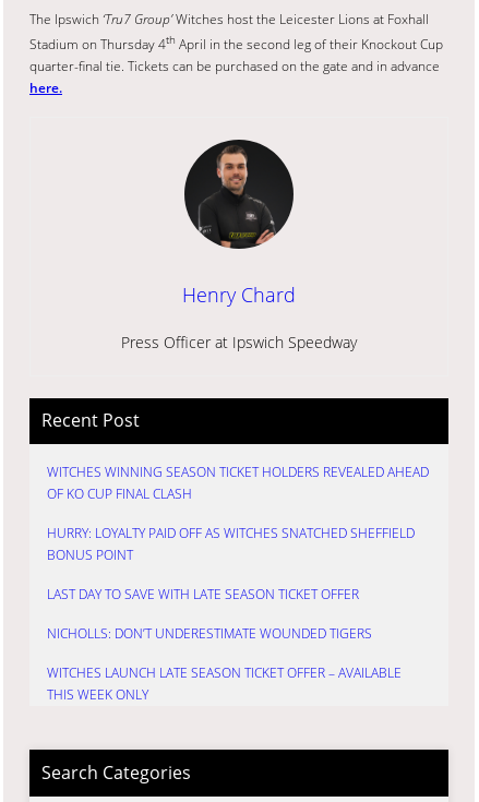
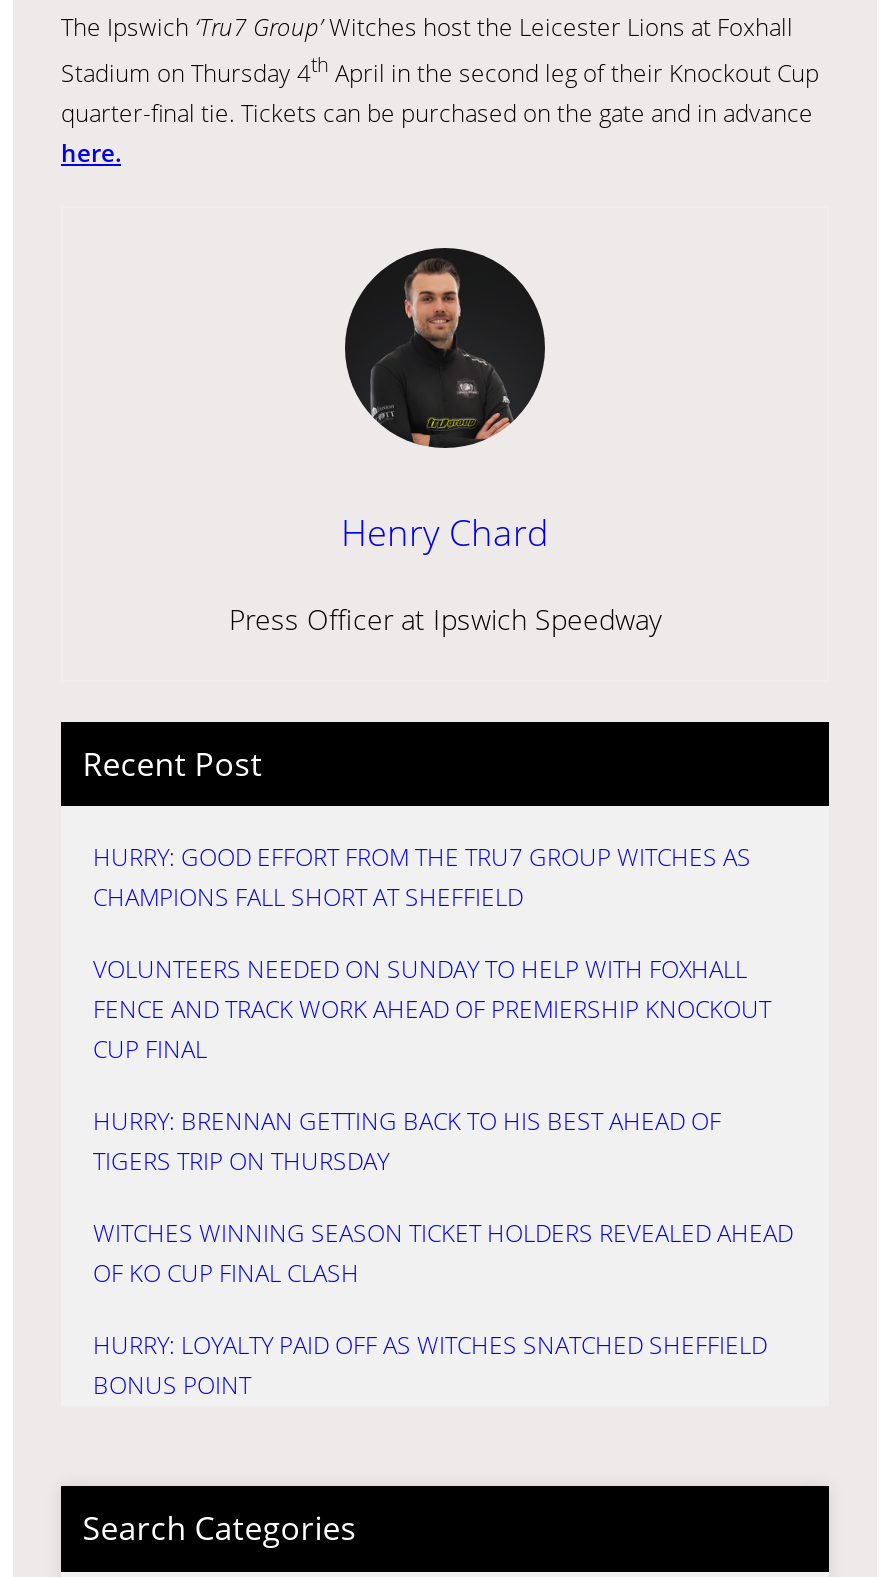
none -> [93,840,771,1178] HURRY: GOOD EFFORT FROM THE TRU7 GROUP WITCHES AS | CHAMPIONS FALL SHORT AT SHEFFIELD | VOLUNTEERS NEEDED ON SUNDAY TO HELP WITH FOXHALL | FENCE AND TRACK WORK AHEAD OF PREMIERSHIP KNOCKOUT | CUP FINAL | HURRY: BRENNAN GETTING BACK TO HIS BEST AHEAD OF | TIGERS TRIP ON THURSDAY
moved [47,463,429,564] -> [93,1216,793,1402]: WITCHES WINNING SEASON TICKET HOLDERS REVEALED AHEAD | OF KO CUP FINAL CLASH | HURRY: LOYALTY PAID OFF AS WITCHES SNATCHED SHEFFIELD | BONUS POINT
[47,585,402,704] LAST DAY TO SAVE WITH LATE SEASON TICKET OFFER | NICHOLLS: DON’T UNDERESTIMATE WOUNDED TIGERS | WITCHES LAUNCH LATE SEASON TICKET OFFER – AVAILABLE | THIS WEEK ONLY -> none

